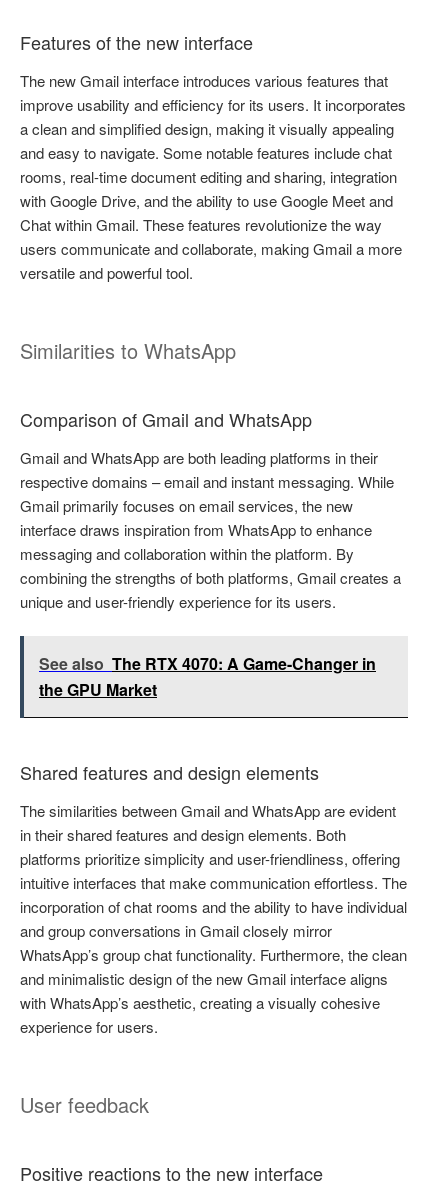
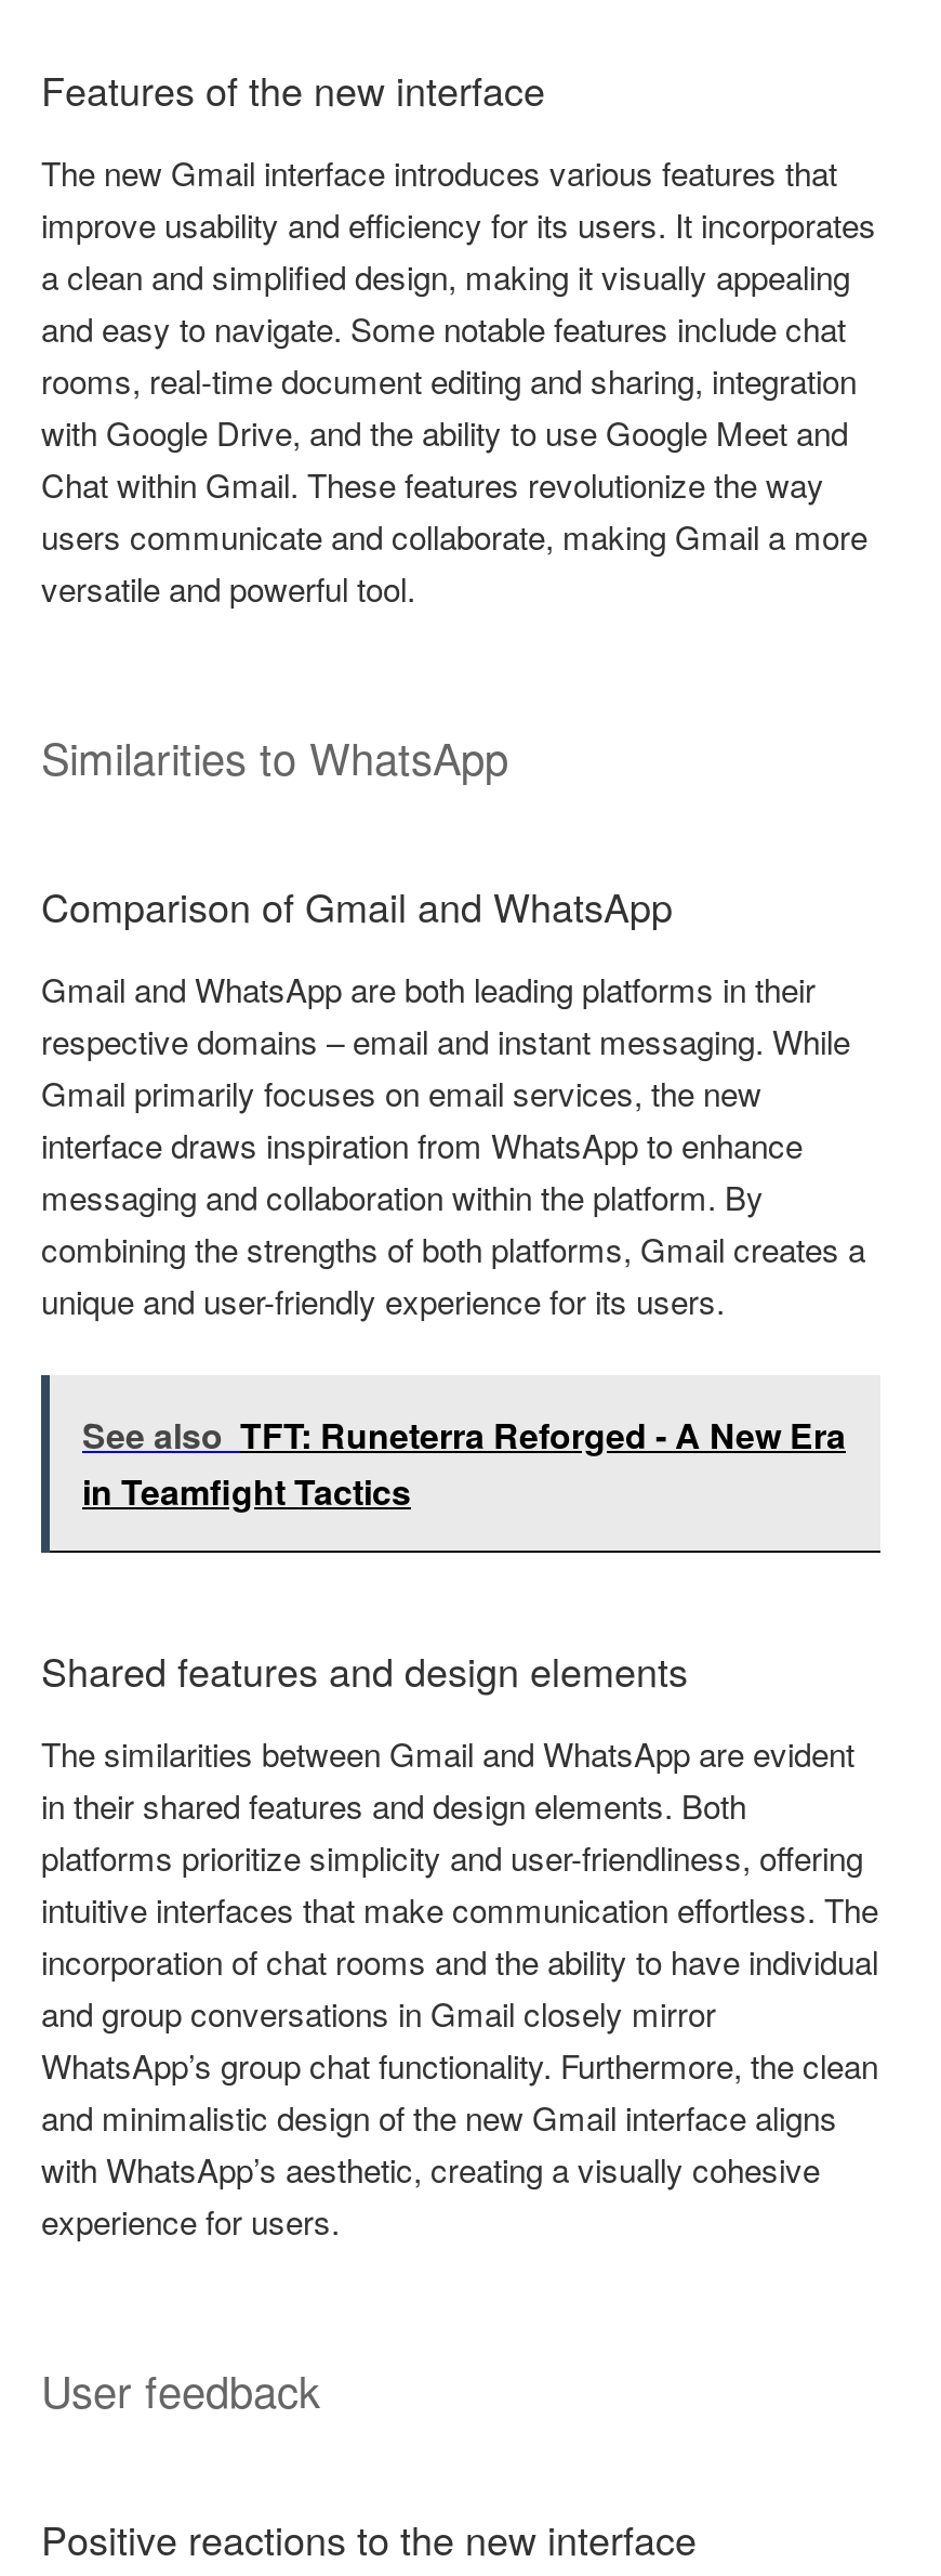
[39,652,376,701] See also The RTX 4070: A Game-Changer in | the GPU Market -> [82,1410,846,1516] See also TFT: Runeterra Reforged - A New Era | in Teamfight Tactics

